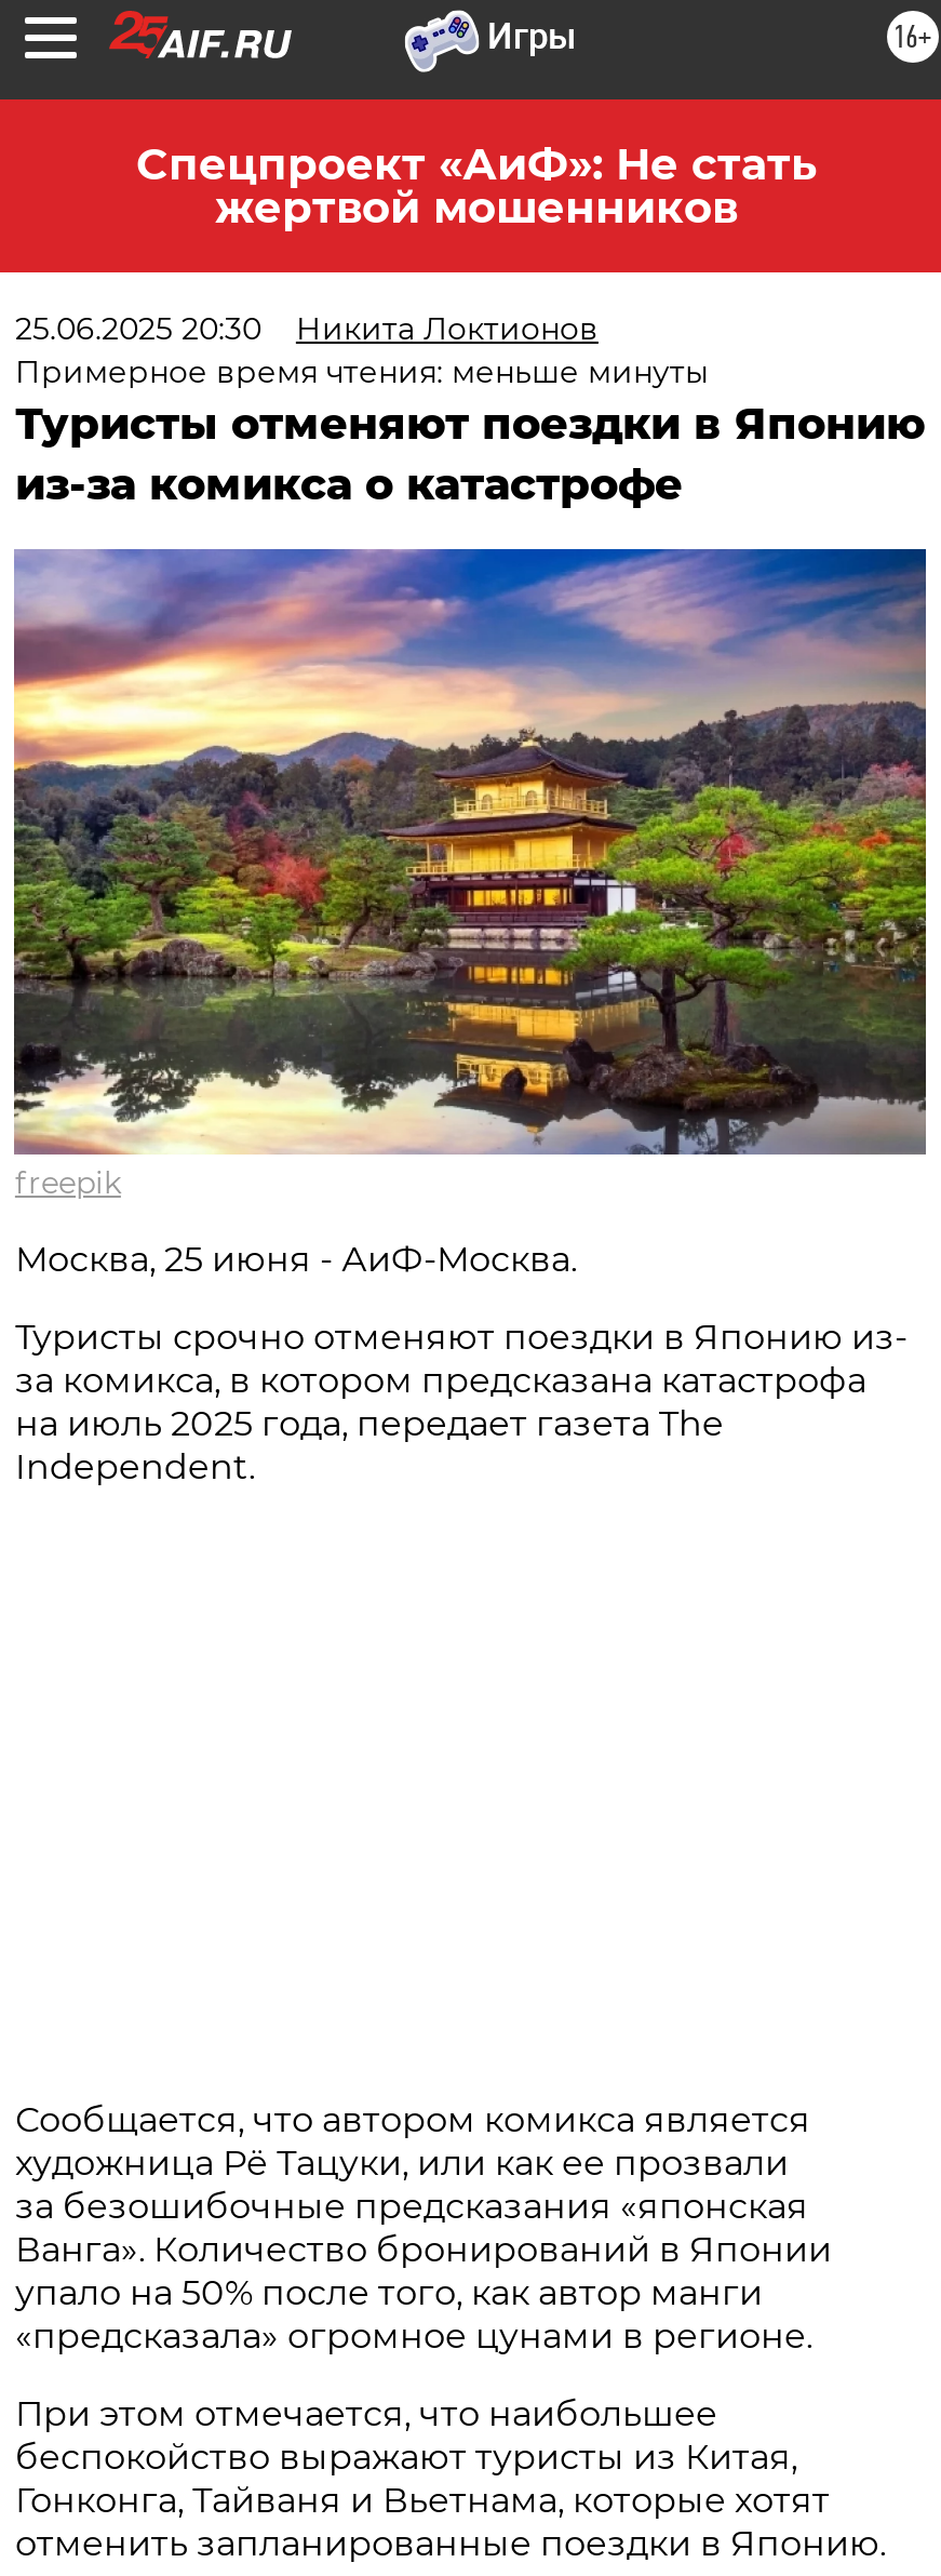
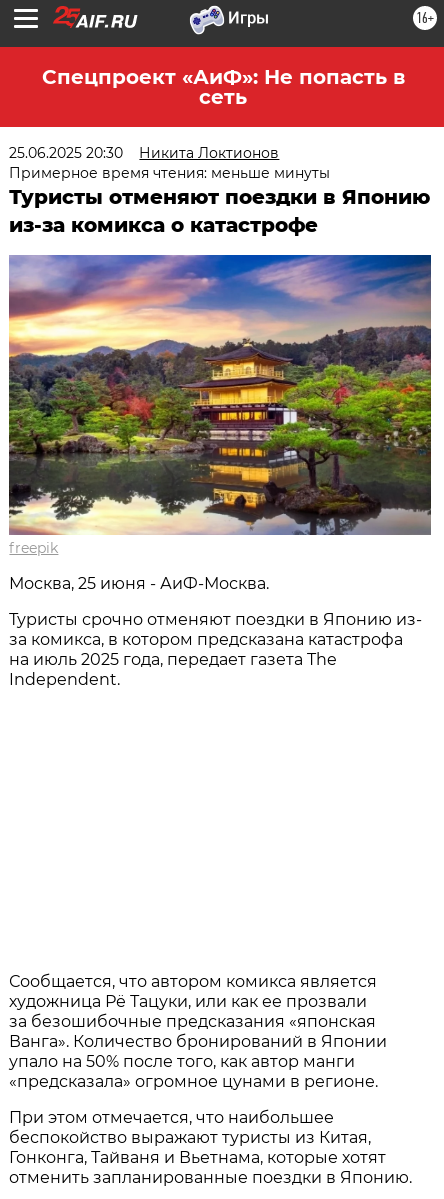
[136,138,817,233] Спецпроект «АиФ»: Не стать | жертвой мошенников -> [41,65,404,109] Спецпроект «АиФ»: Не попасть в | сеть

